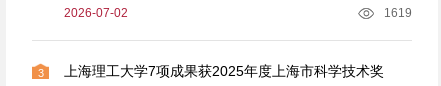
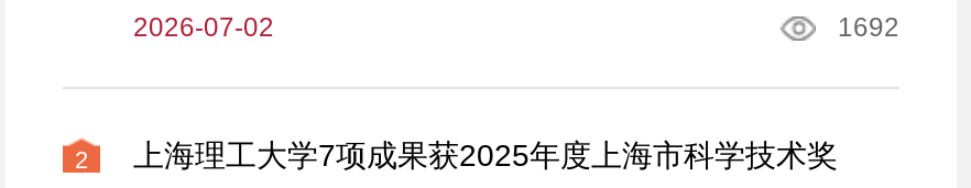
[384,6,412,20] 1619 -> [838,12,899,43] 1692
[37,63,384,79] 3 上海理工大学7项成果获2025年度上海市科学技术奖 -> [75,137,838,173] 2 上海理工大学7项成果获2025年度上海市科学技术奖

